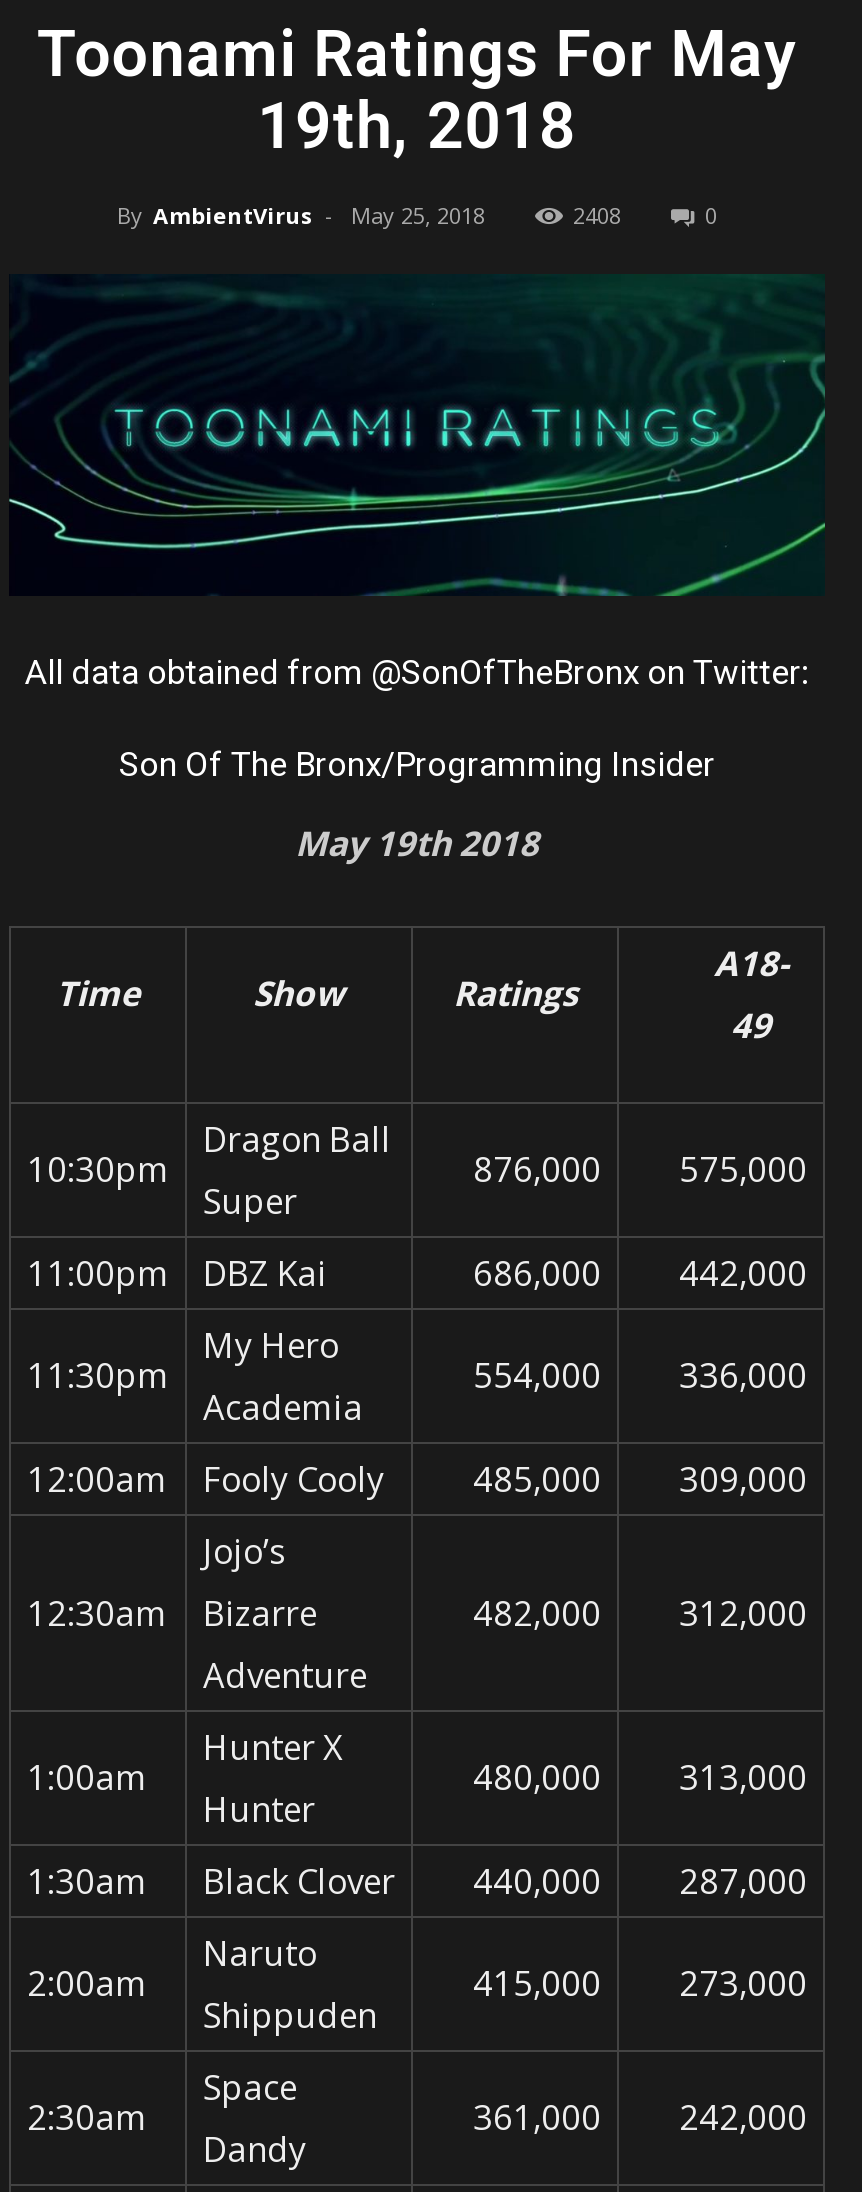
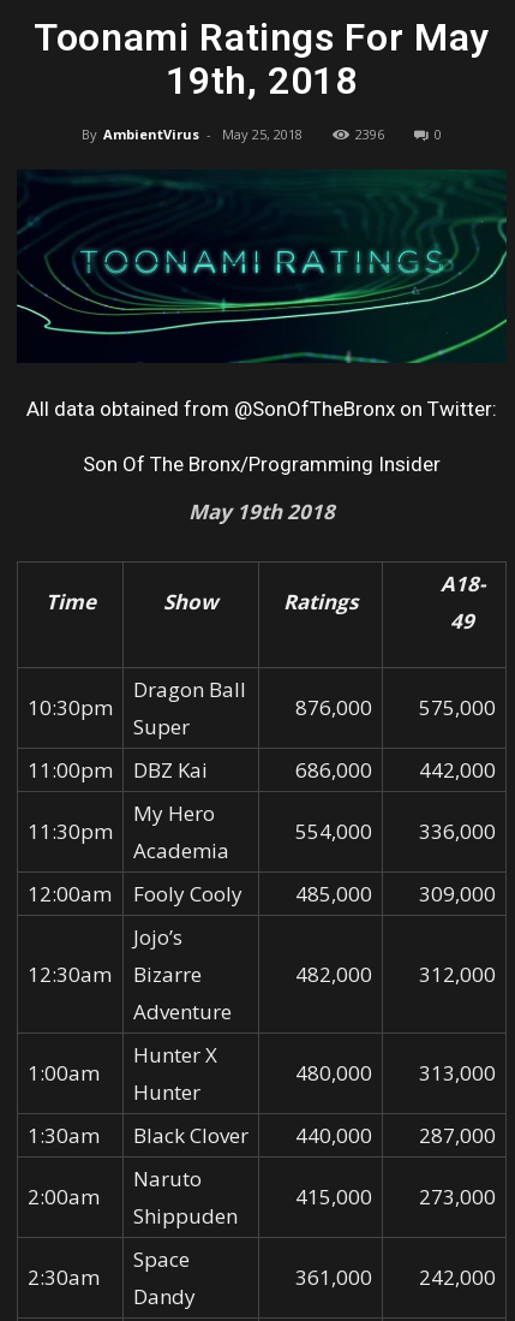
[573,200,621,230] 2408 -> [355,125,384,143] 2396

